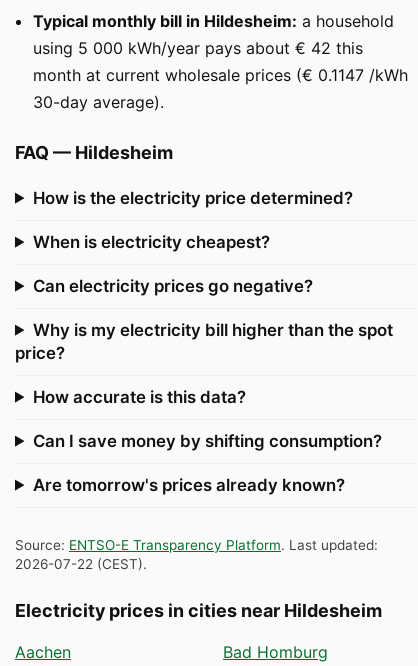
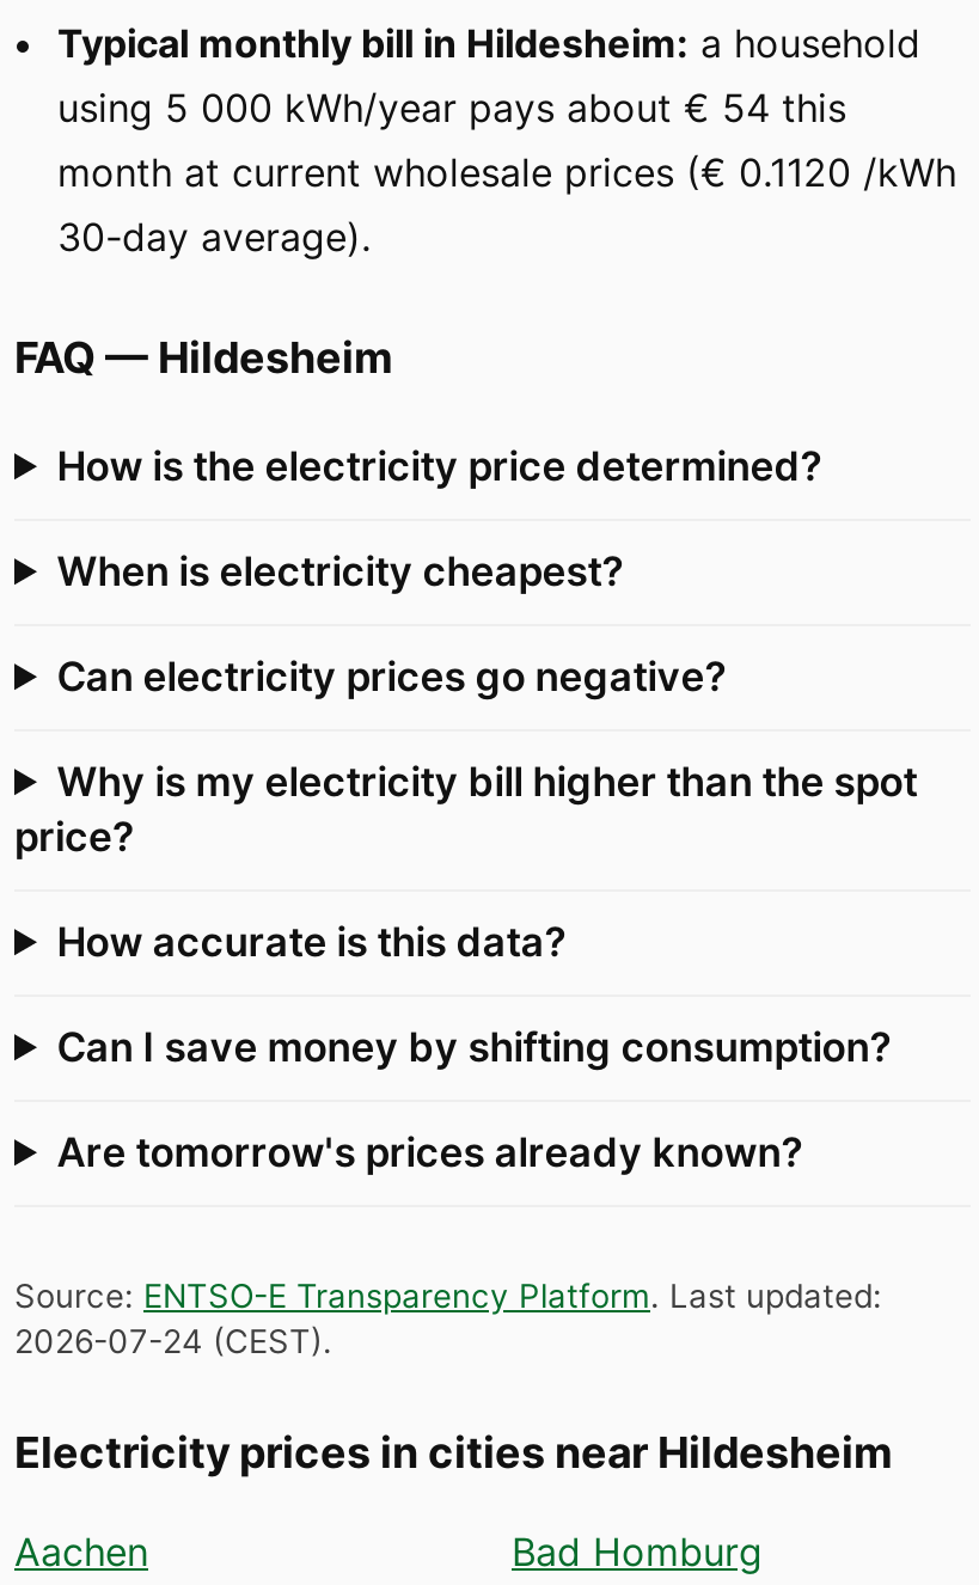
[33,38,363,58] using 5 000 kWh/year pays about € 42 this -> [57,83,846,131] using 5 000 kWh/year pays about € 54 this
[33,65,408,85] month at current wholesale prices (€ 0.1147 /kWh -> [57,148,956,195] month at current wholesale prices (€ 0.1120 /kWh
[15,556,147,572] 2026-07-22 (CEST). -> [14,1321,332,1360] 2026-07-24 (CEST).

